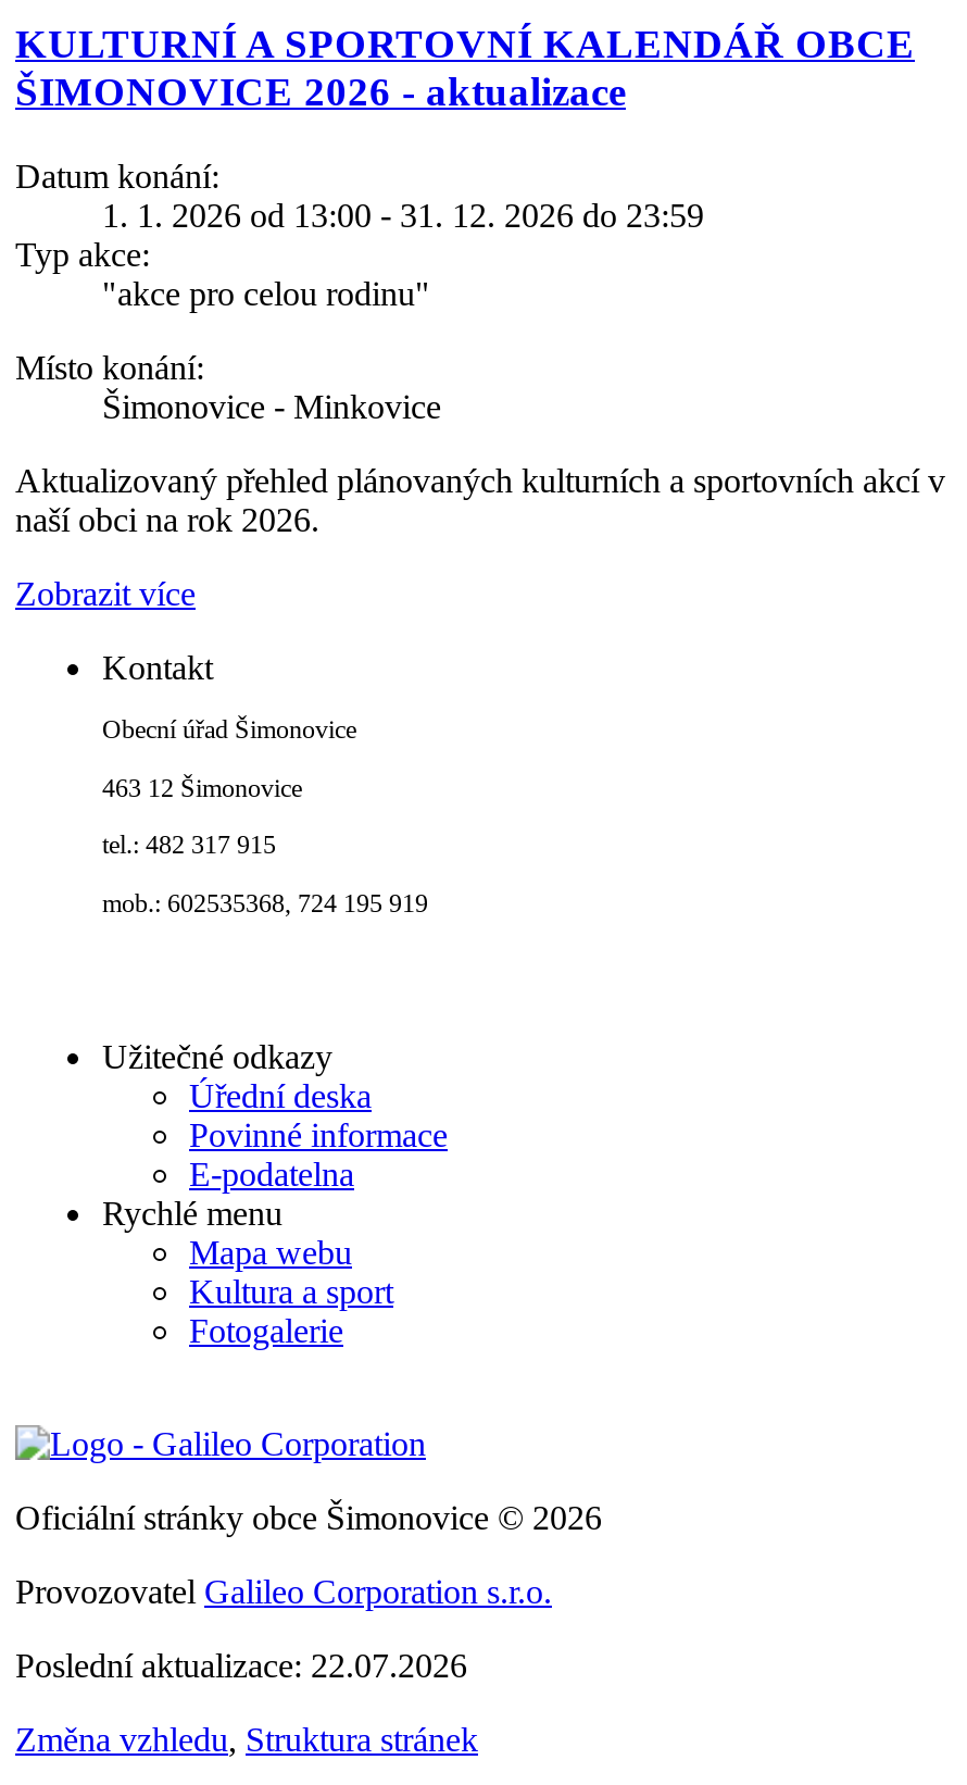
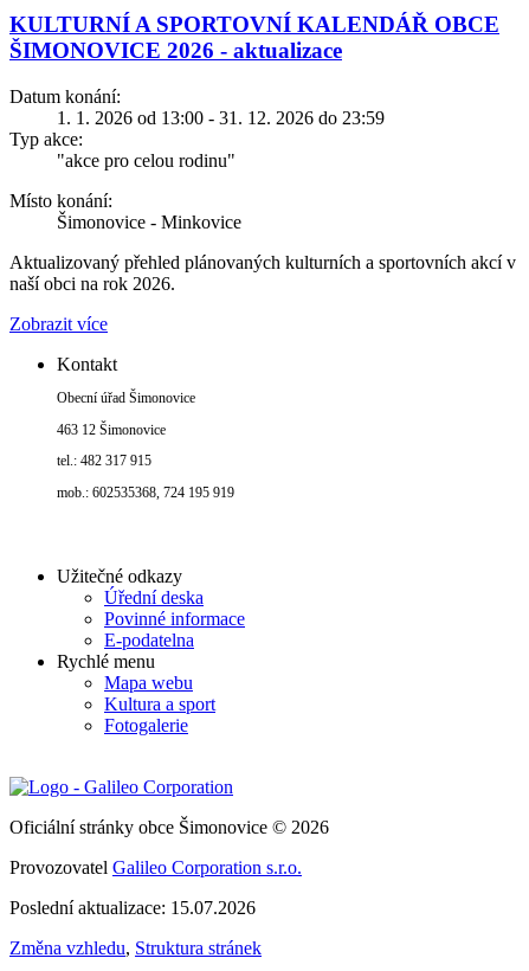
[15,1647,467,1683] Poslední aktualizace: 22.07.2026 -> [9,897,256,917] Poslední aktualizace: 15.07.2026

